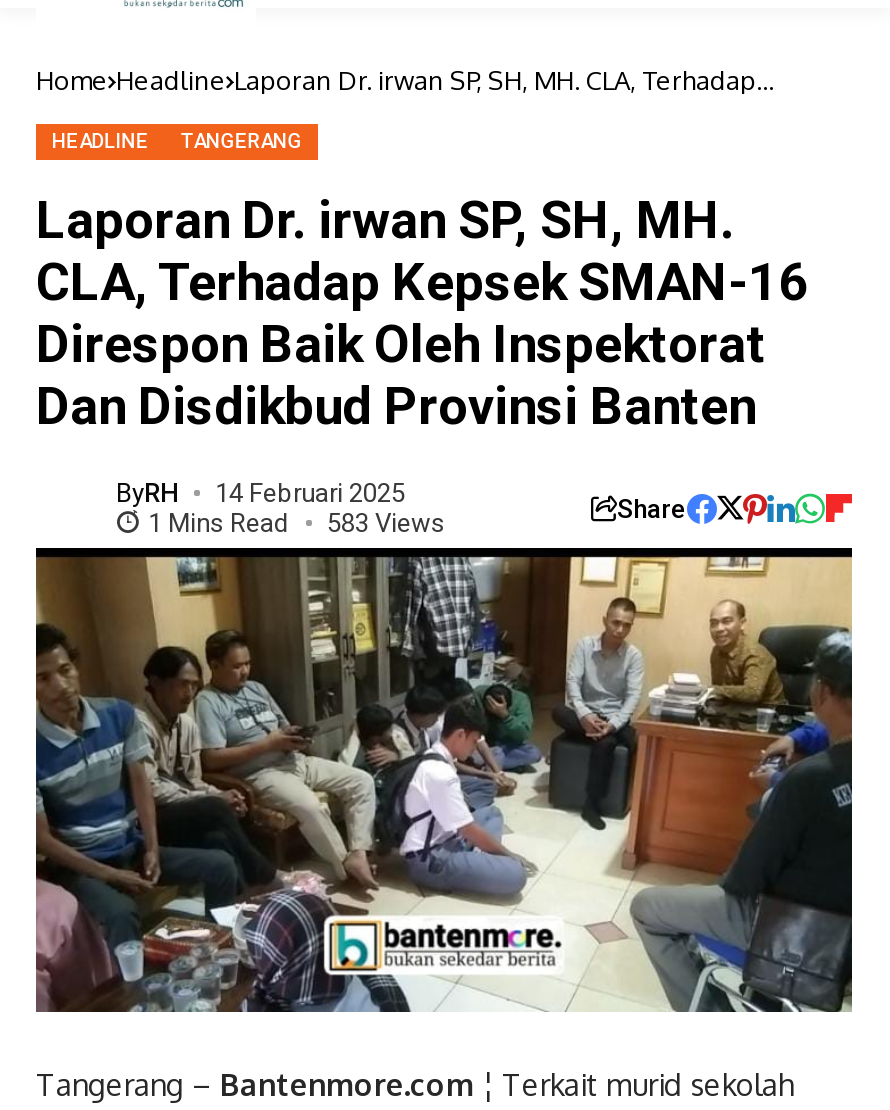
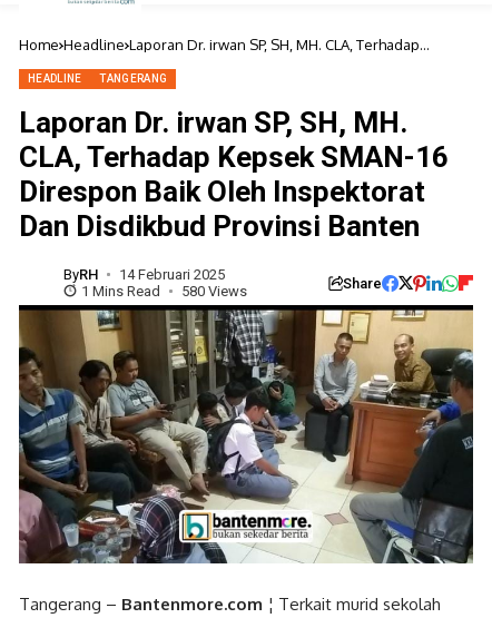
[148,508,445,538] 1 Mins Read 583 Views -> [81,283,247,300] 1 Mins Read 580 Views

